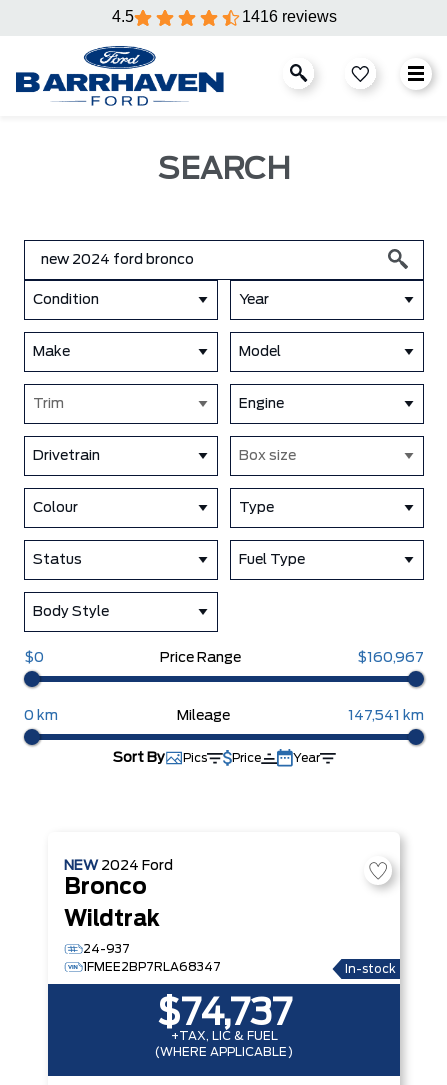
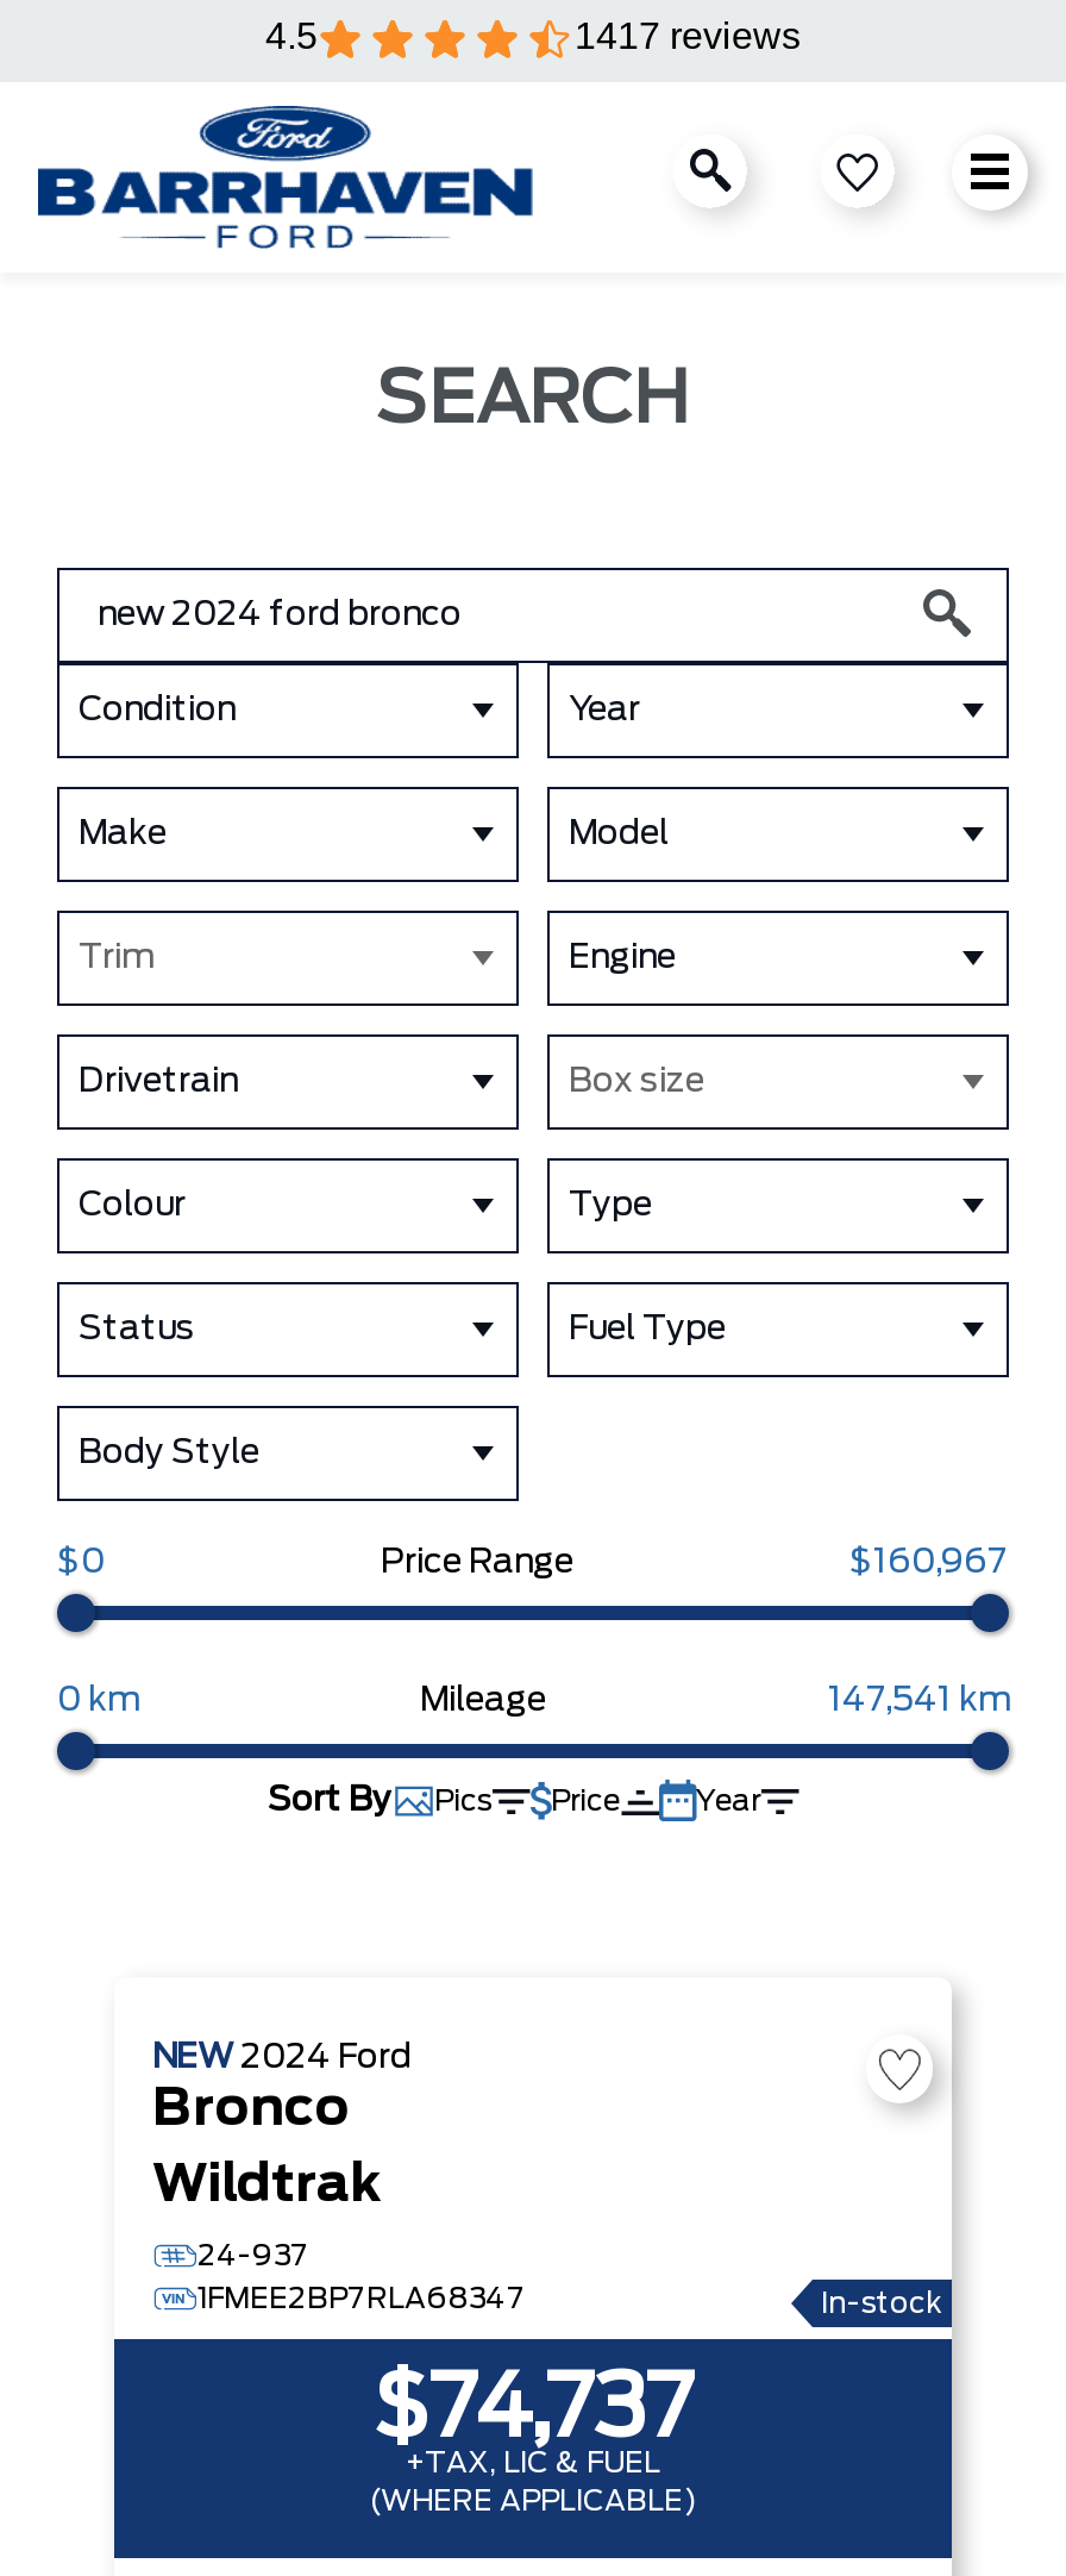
[241,8,336,25] 1416 reviews -> [575,16,801,56] 1417 reviews

